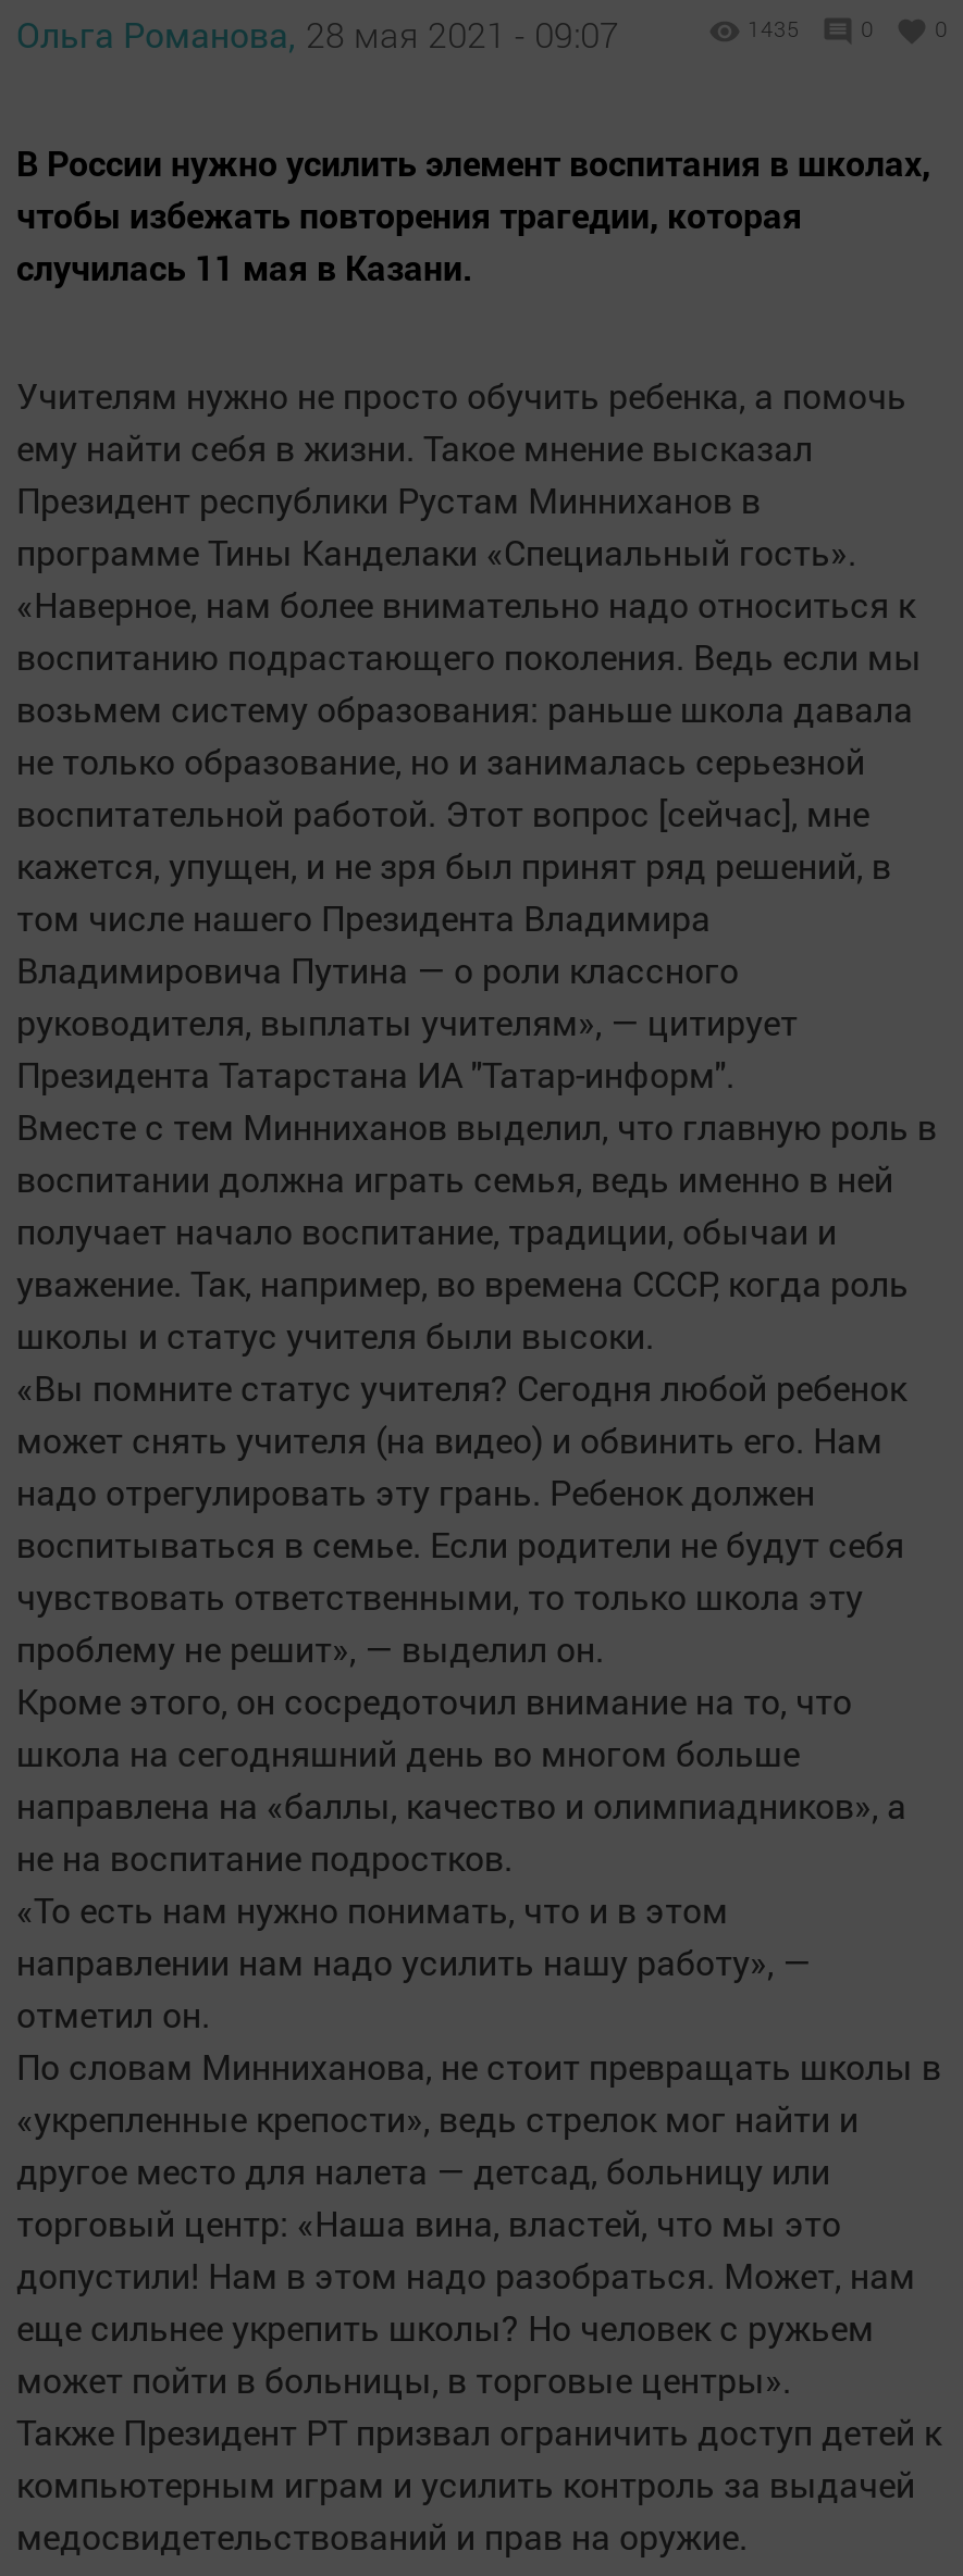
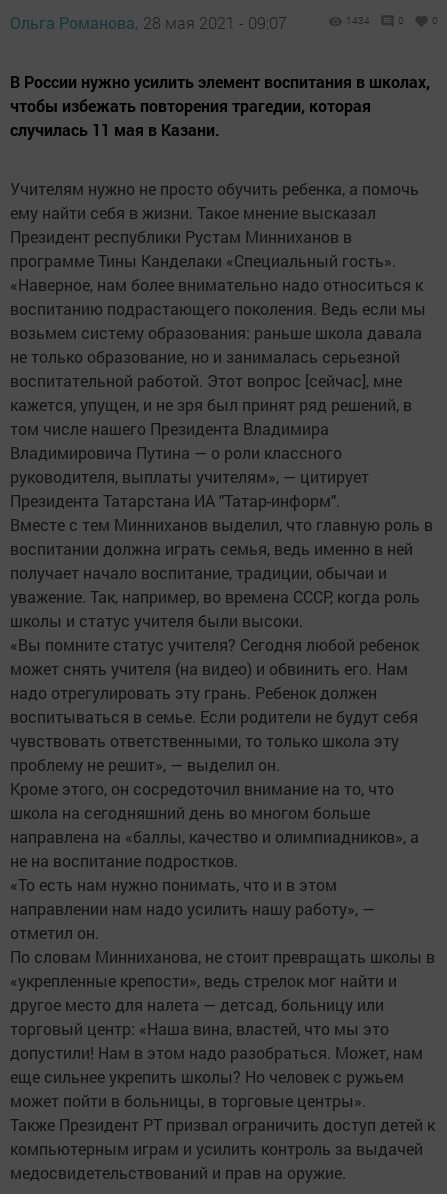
[748,16,800,44] 1435 -> [346,14,370,27] 1434

